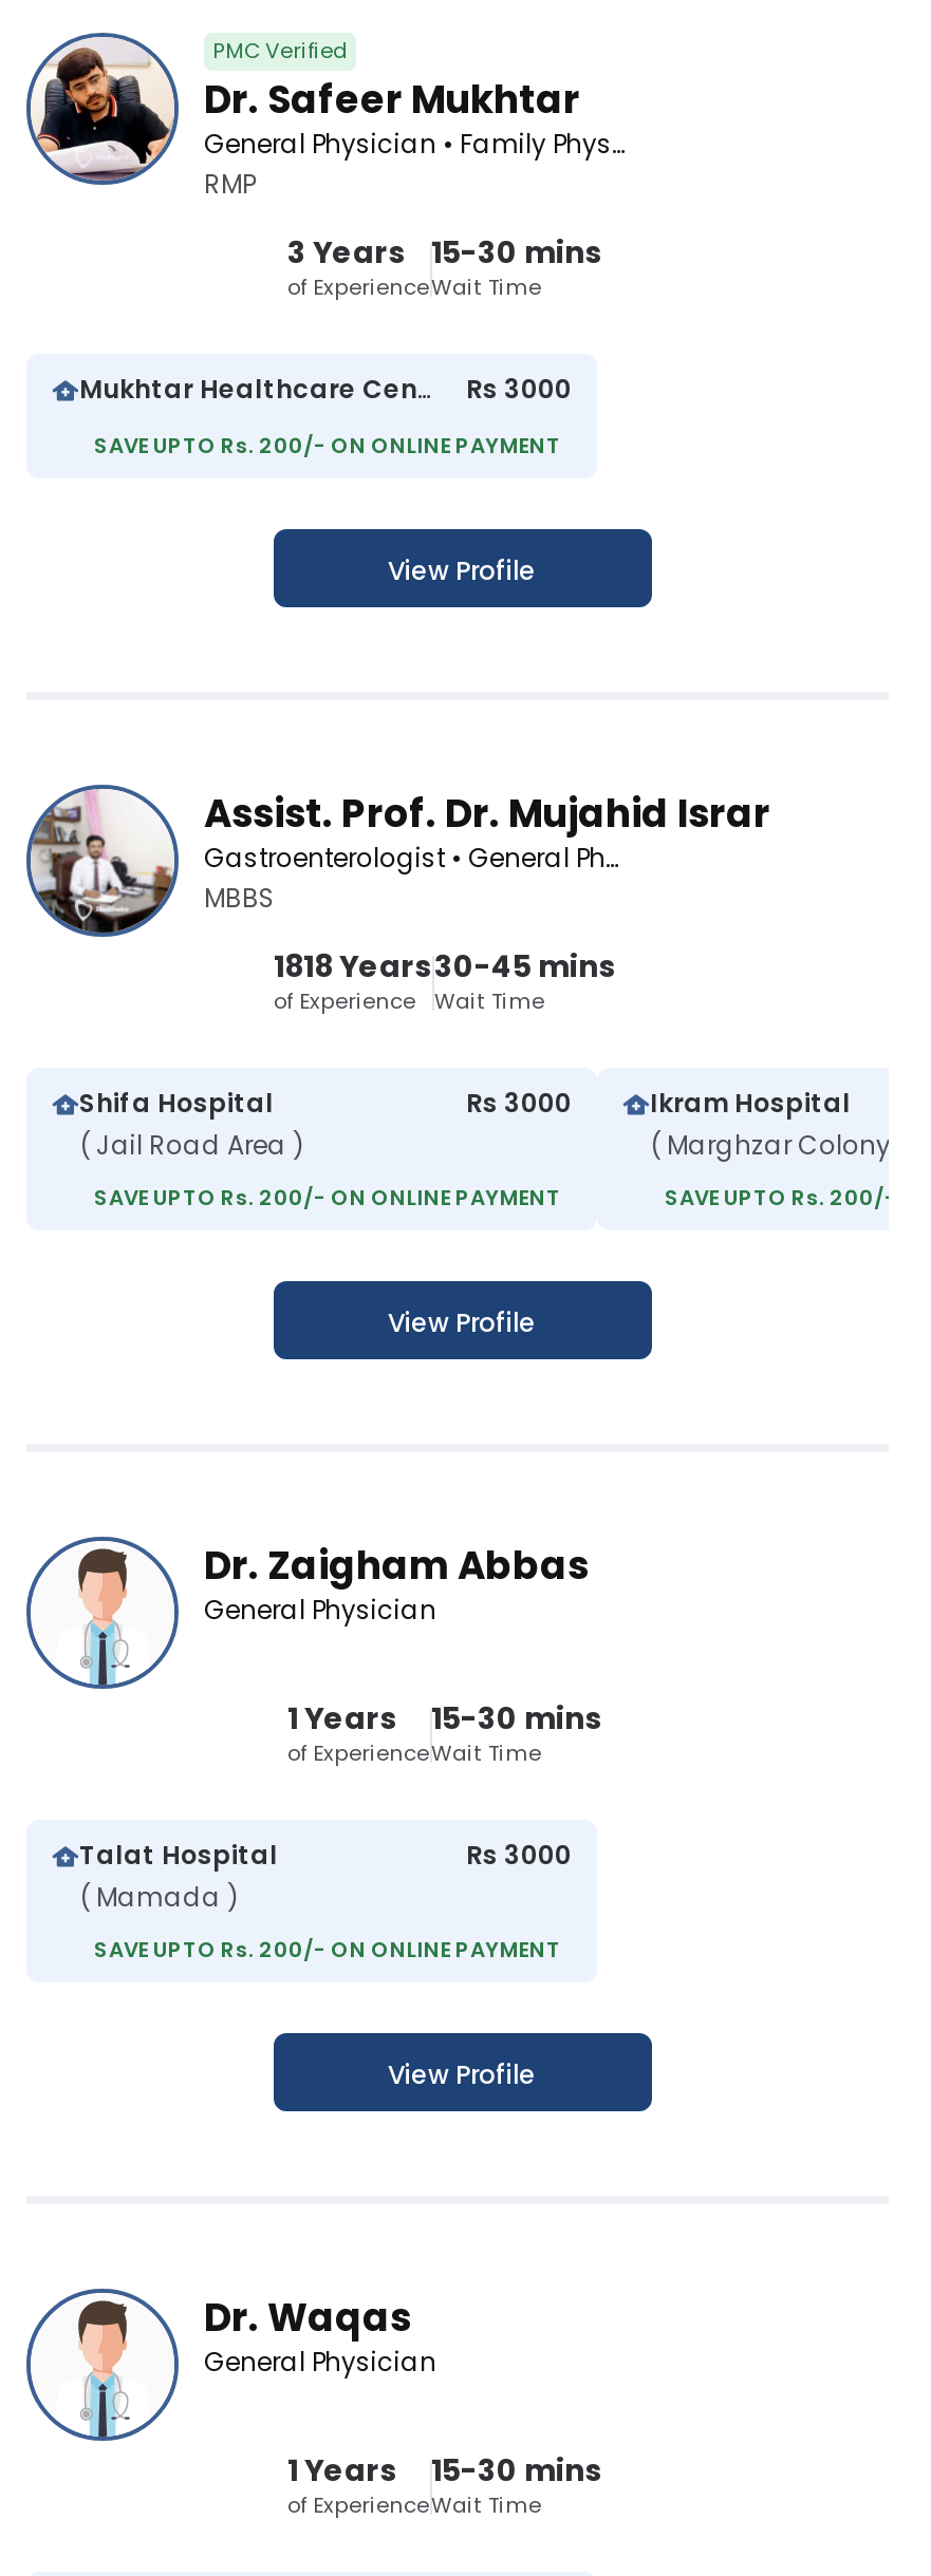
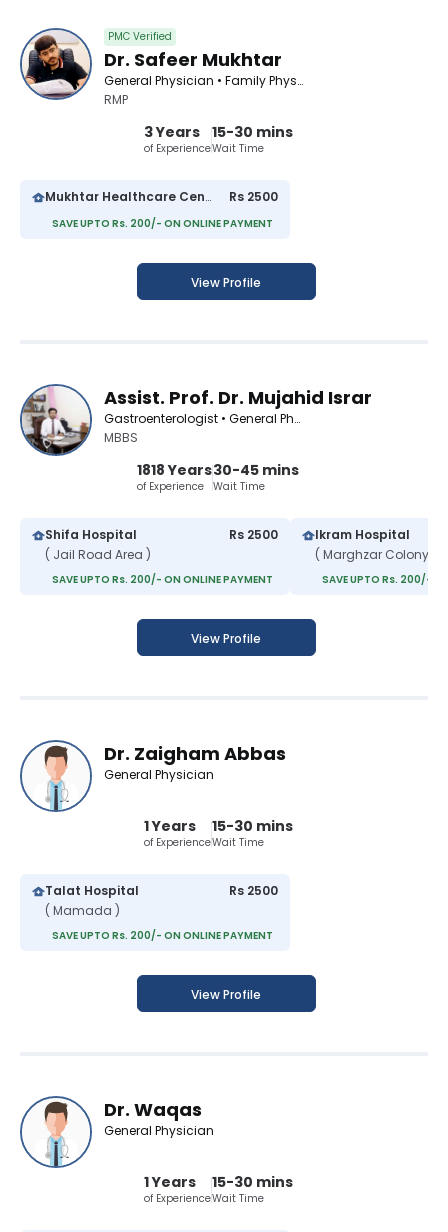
[466,371,572,407] Rs 3000 -> [229,188,278,205] Rs 2500
[466,1085,572,1121] Rs 3000 -> [229,526,278,543] Rs 2500
[466,1837,572,1873] Rs 3000 -> [229,882,278,899] Rs 2500

